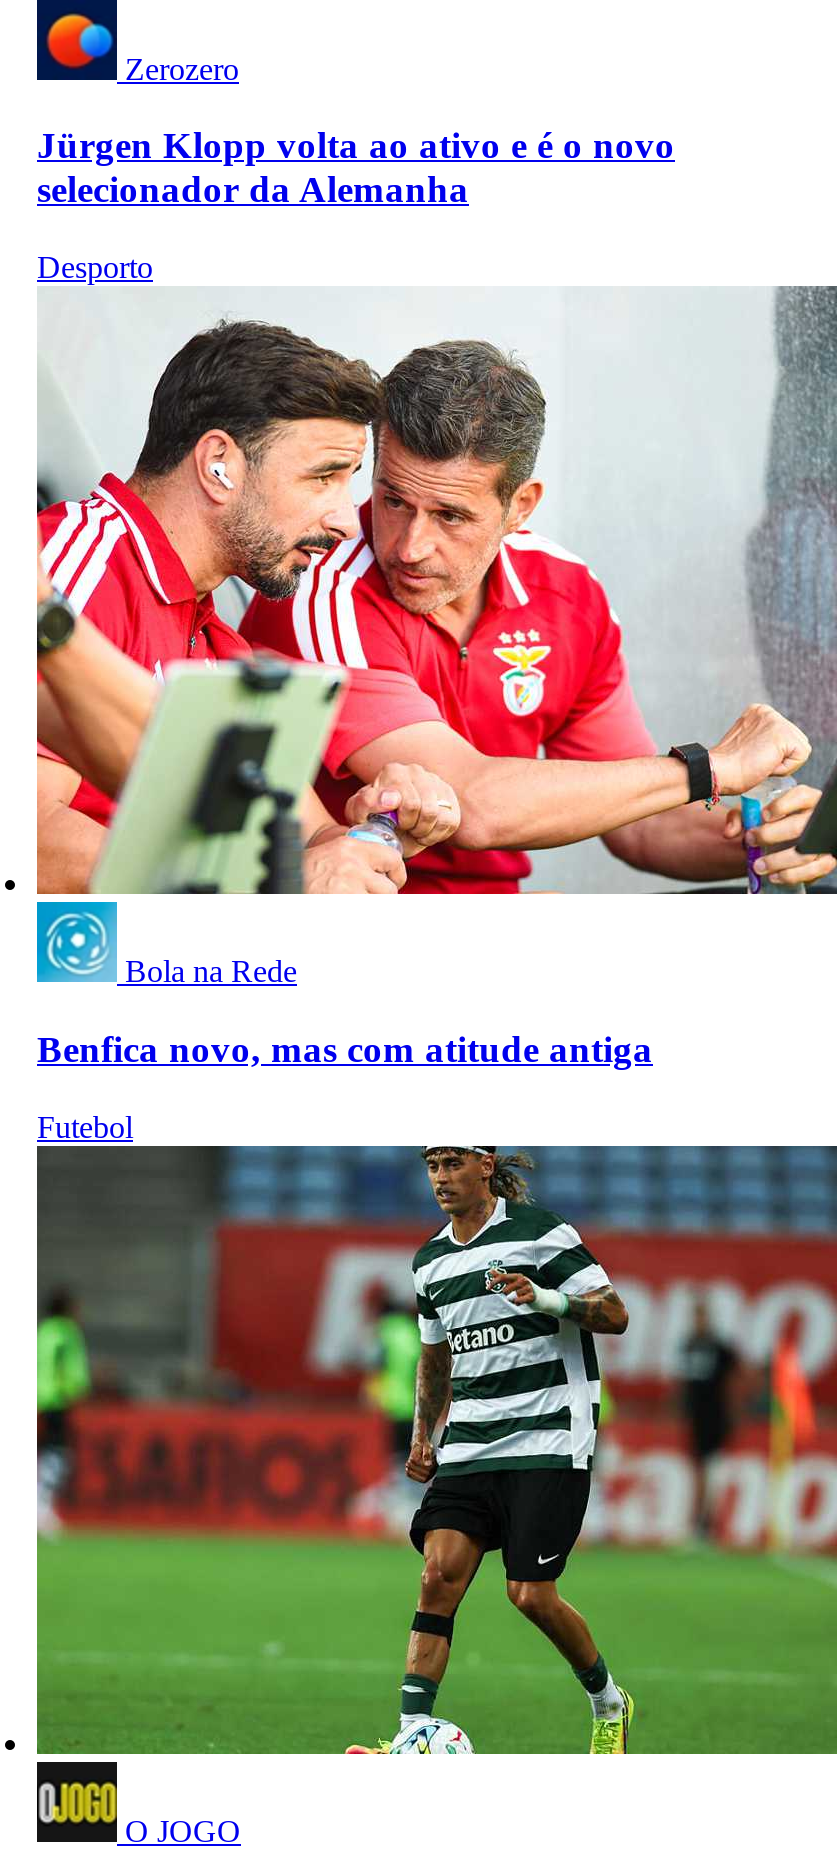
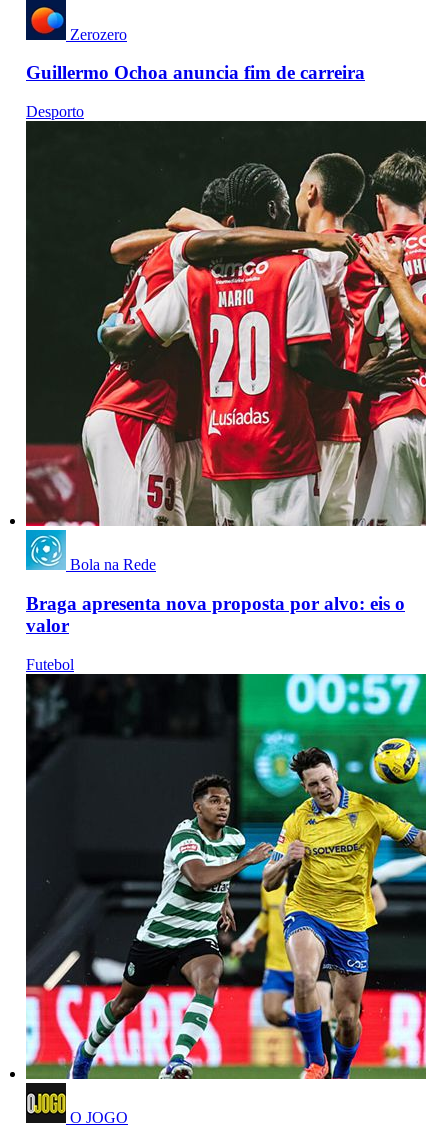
[37,125,675,211] Jürgen Klopp volta ao ativo e é o novo | selecionador da Alemanha -> [26,62,365,83] Guillermo Ochoa anuncia fim de carreira
moved [37,250,153,284] -> [26,103,84,120]: Desporto
[35,286,831,896] [image] -> [25,120,423,527] [image]
[37,1028,653,1070] Benfica novo, mas com atitude antiga -> [26,593,405,636] Braga apresenta nova proposta por alvo: eis o | valor
[35,1144,831,1756] [image] -> [25,673,423,1080] [image]

